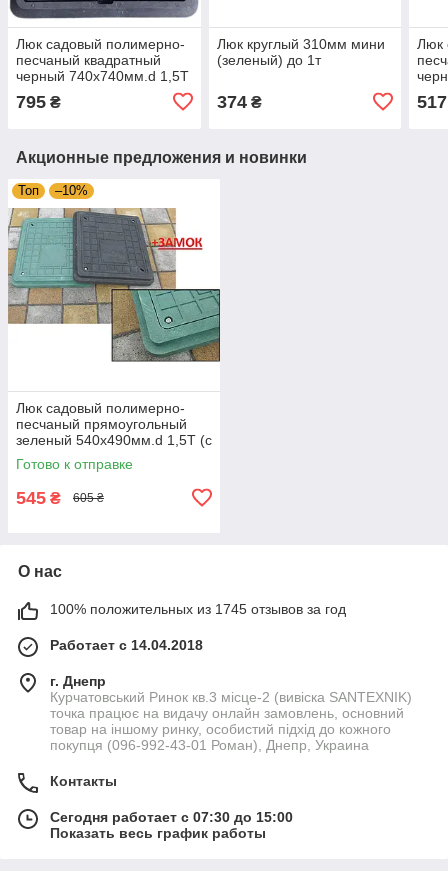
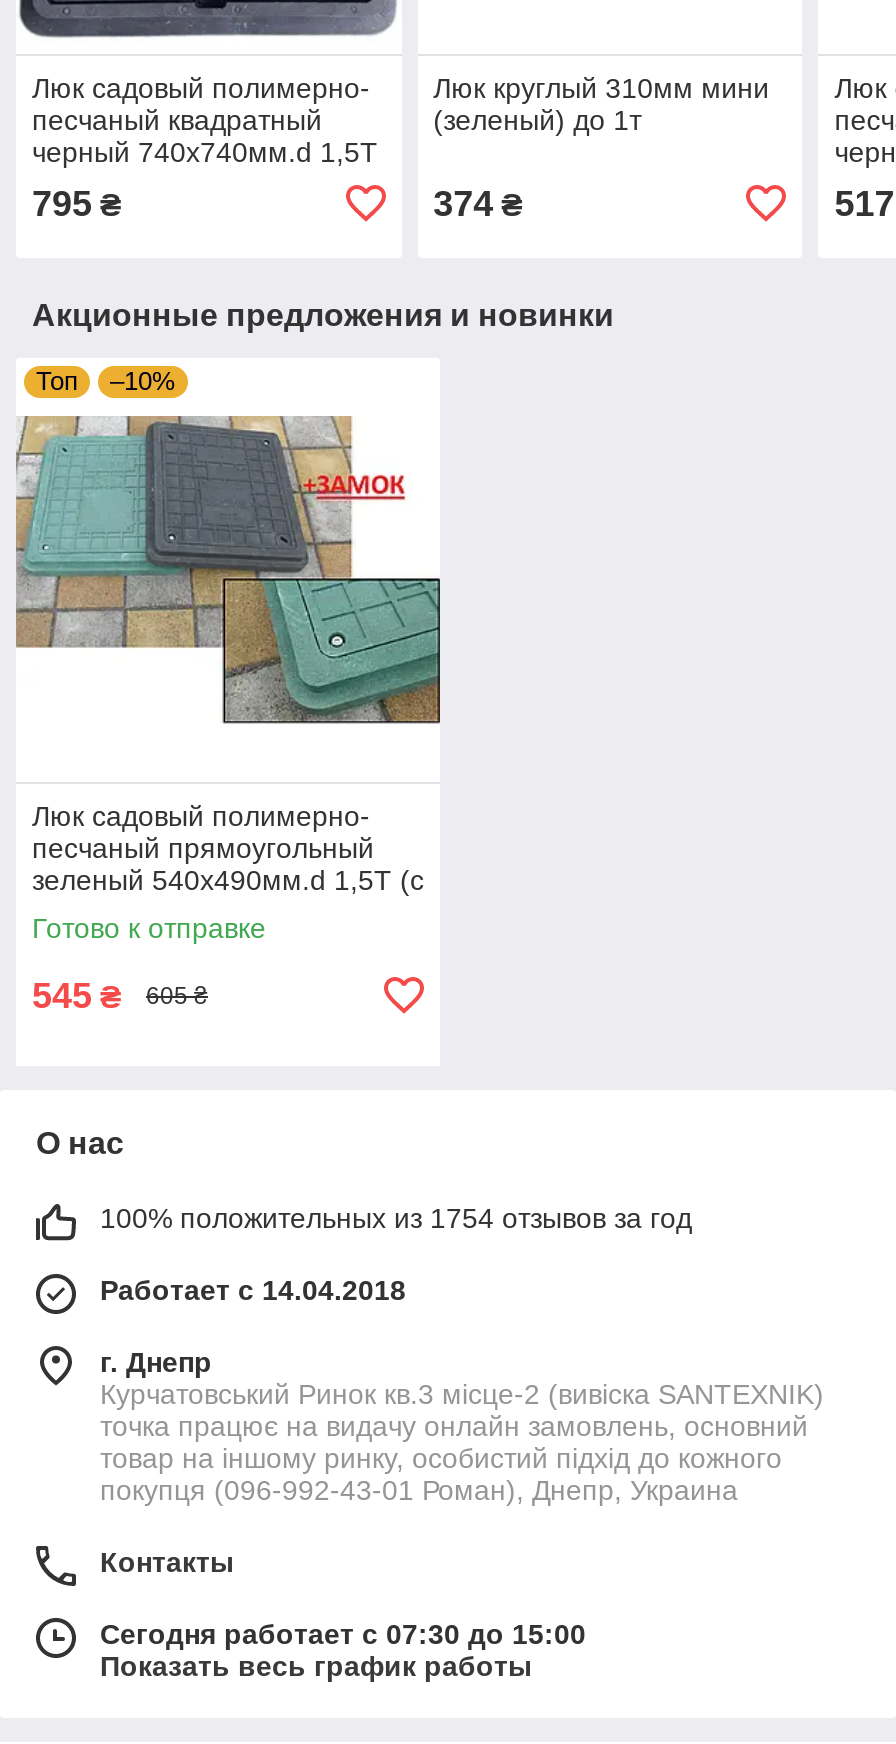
[50,601,346,617] 100% положительных из 1745 отзывов за год -> [100,1202,692,1234] 100% положительных из 1754 отзывов за год

